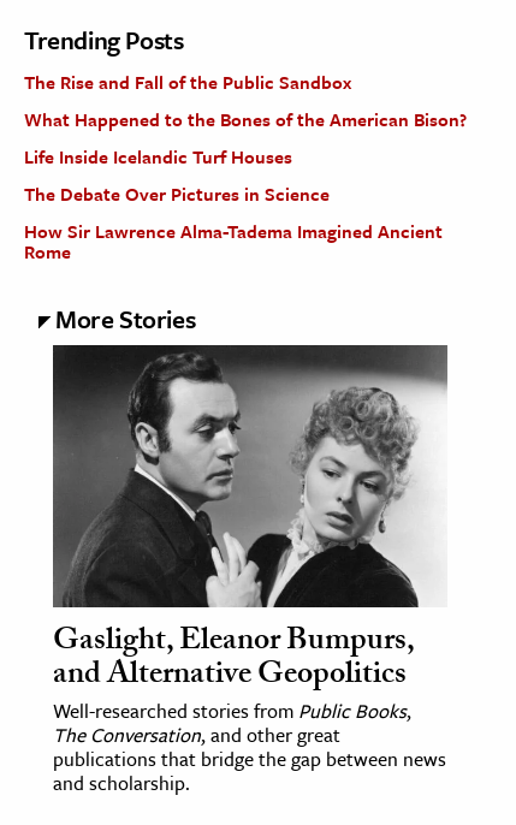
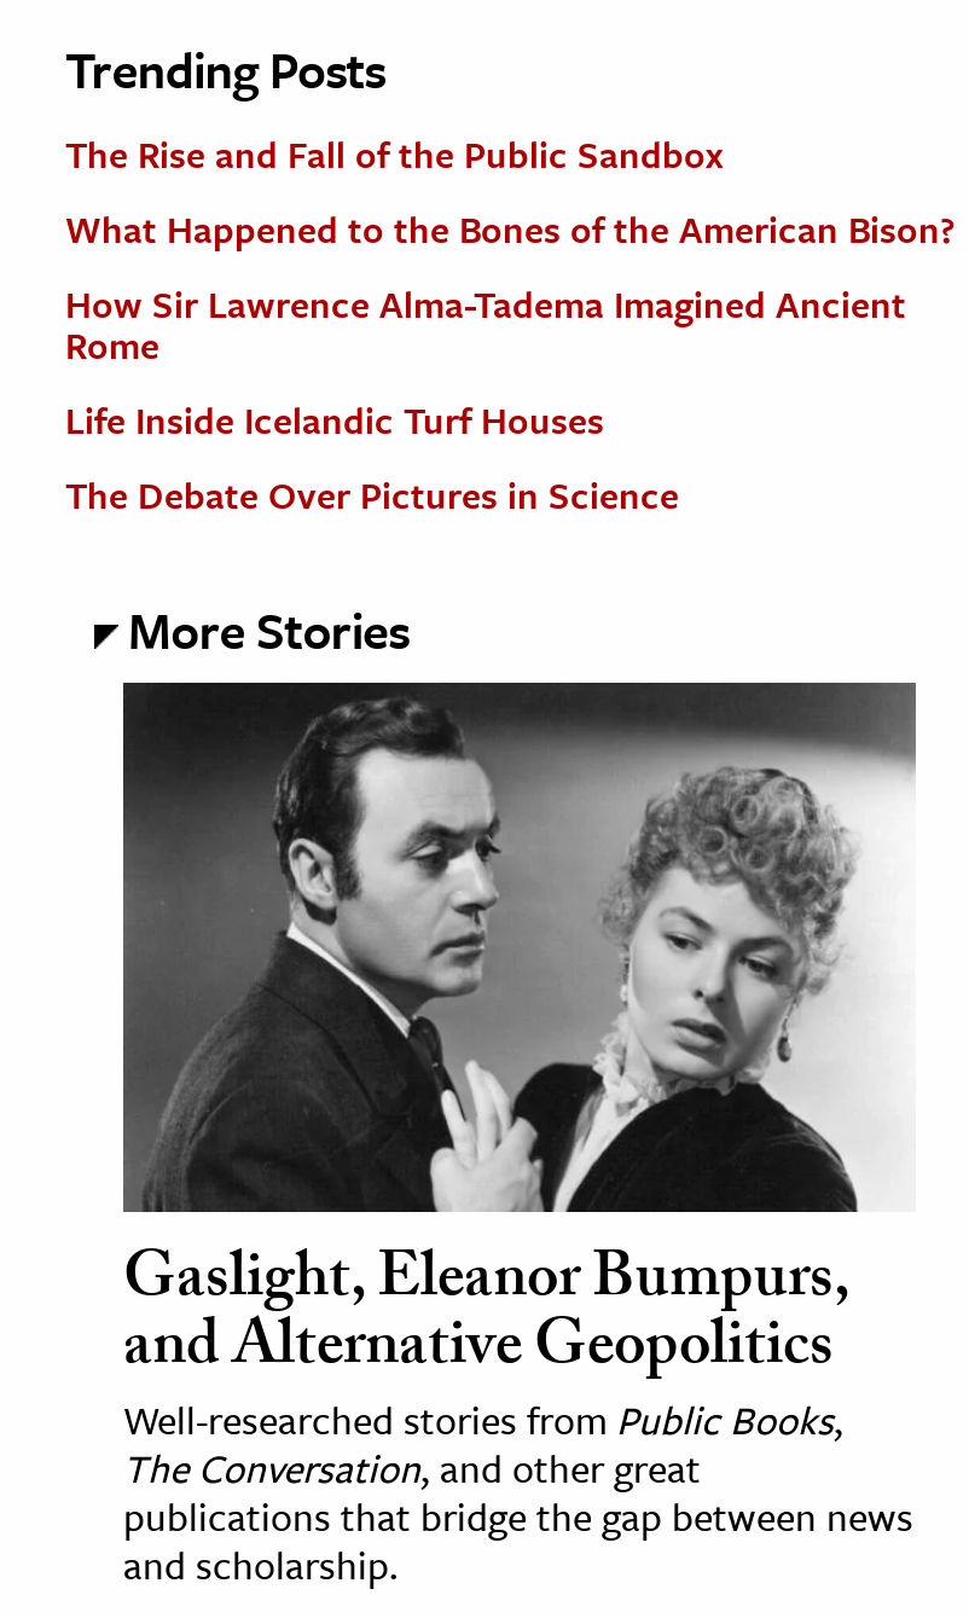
moved [24,143,330,206] -> [65,393,679,521]: Life Inside Icelandic Turf Houses | The Debate Over Pictures in Science
moved [24,217,443,264] -> [65,277,906,371]: How Sir Lawrence Alma-Tadema Imagined Ancient | Rome

